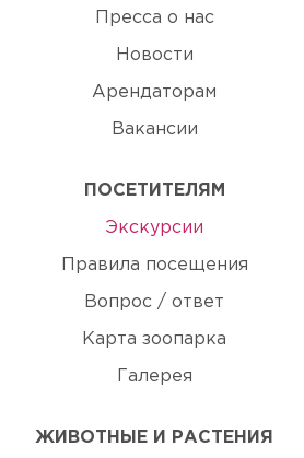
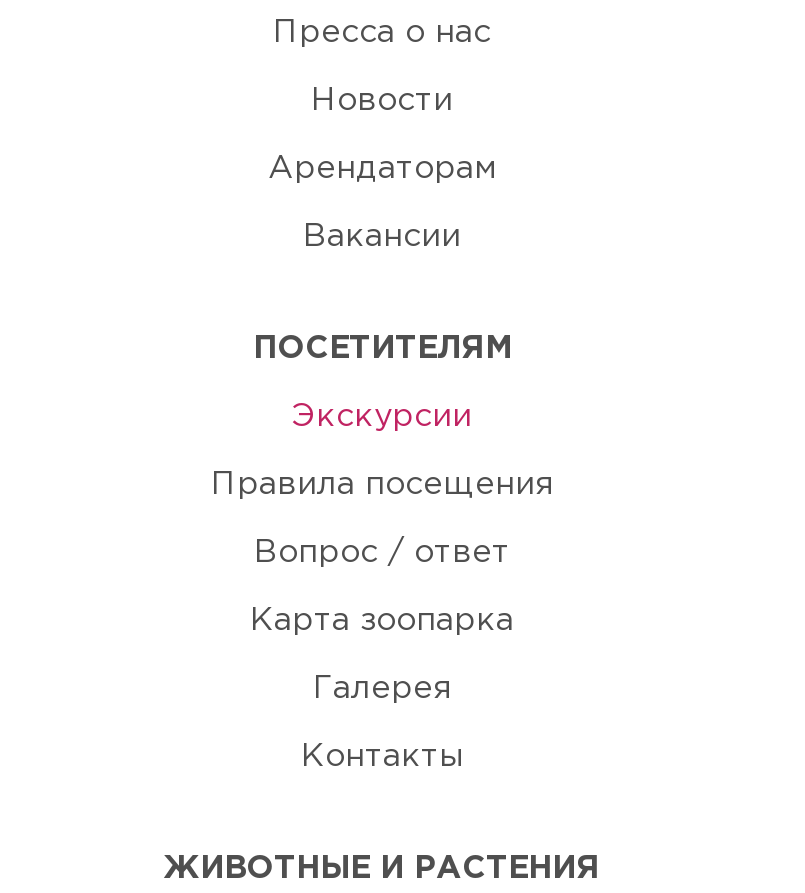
none -> [301,742,463,772] Контакты

